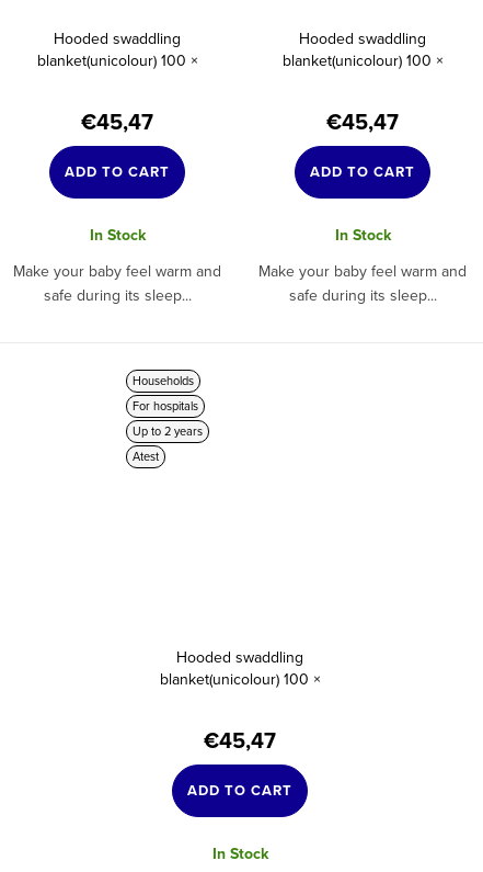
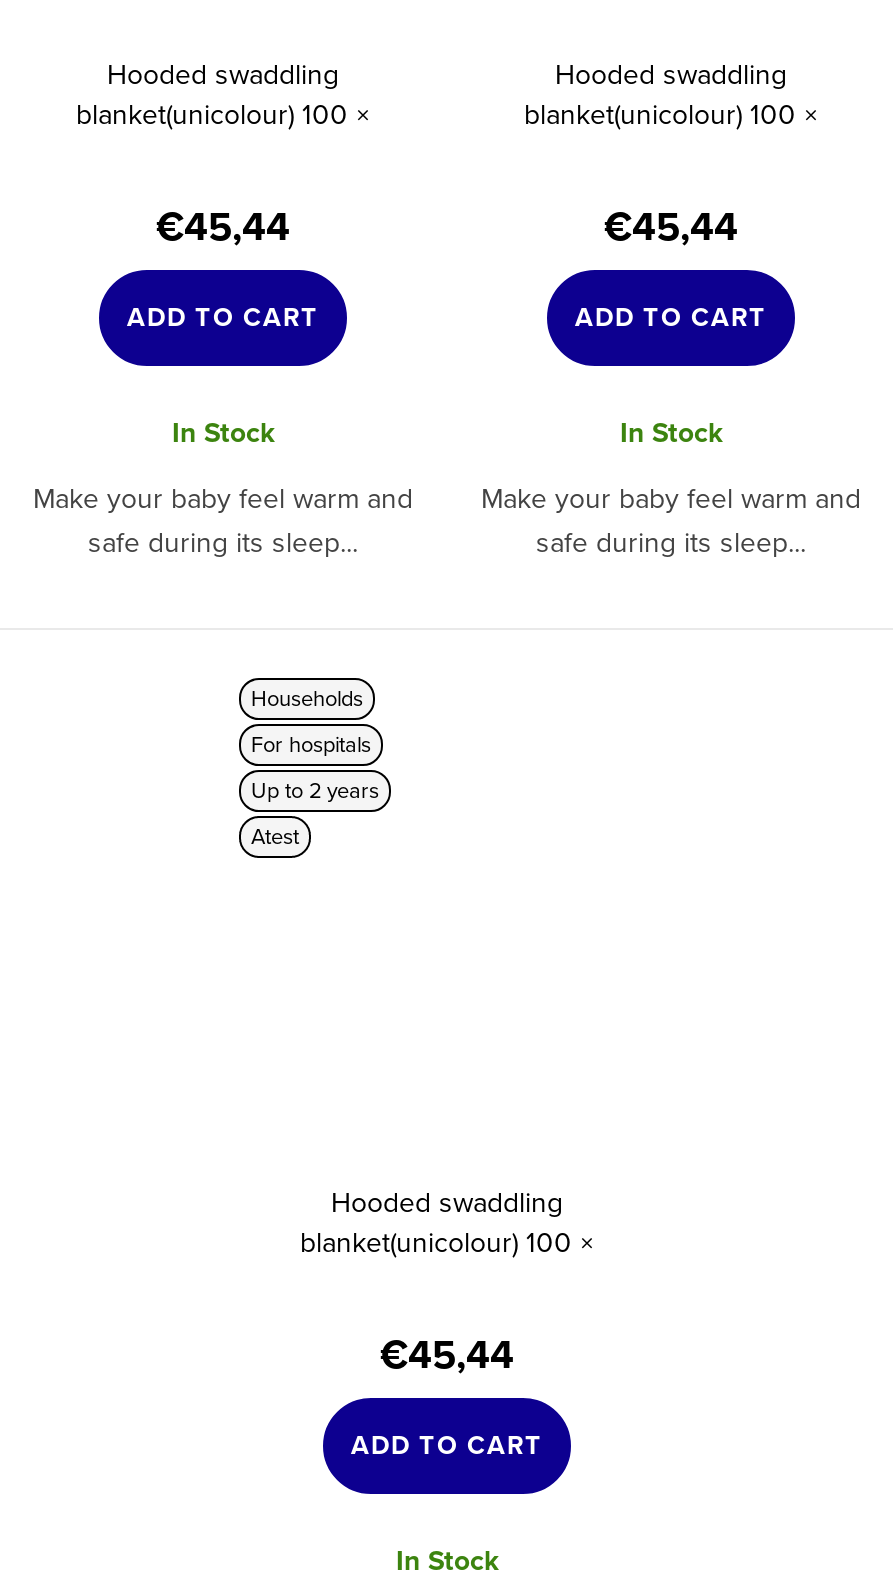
[81,105,153,137] €45,47 -> [156,196,290,256] €45,44
[326,105,399,137] €45,47 -> [604,196,738,256] €45,44
[204,724,276,756] €45,47 -> [380,1324,514,1384] €45,44

